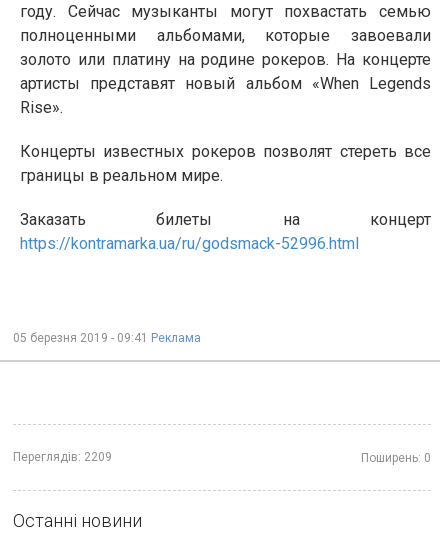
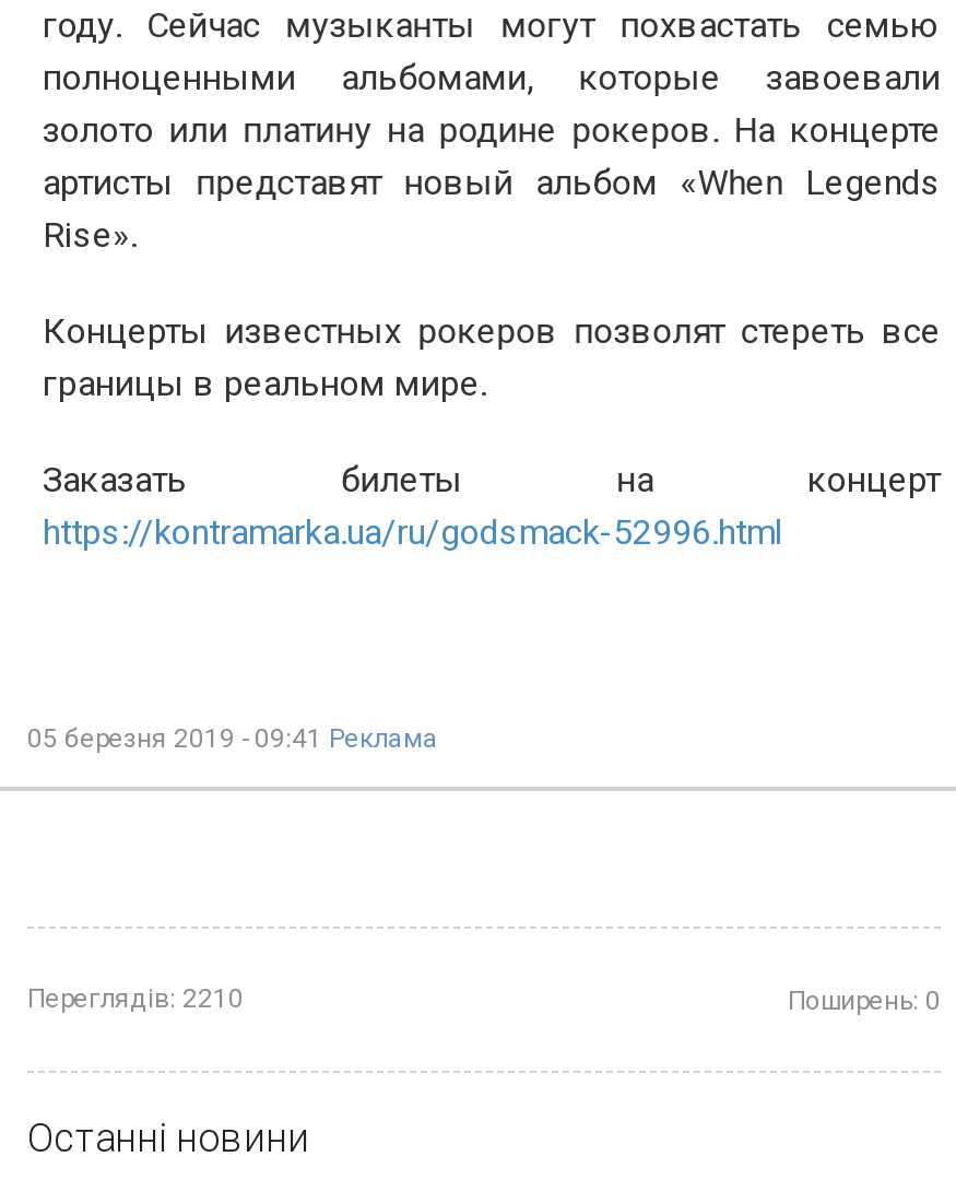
[13,450,112,464] Переглядів: 2209 -> [27,984,244,1015] Переглядів: 2210

